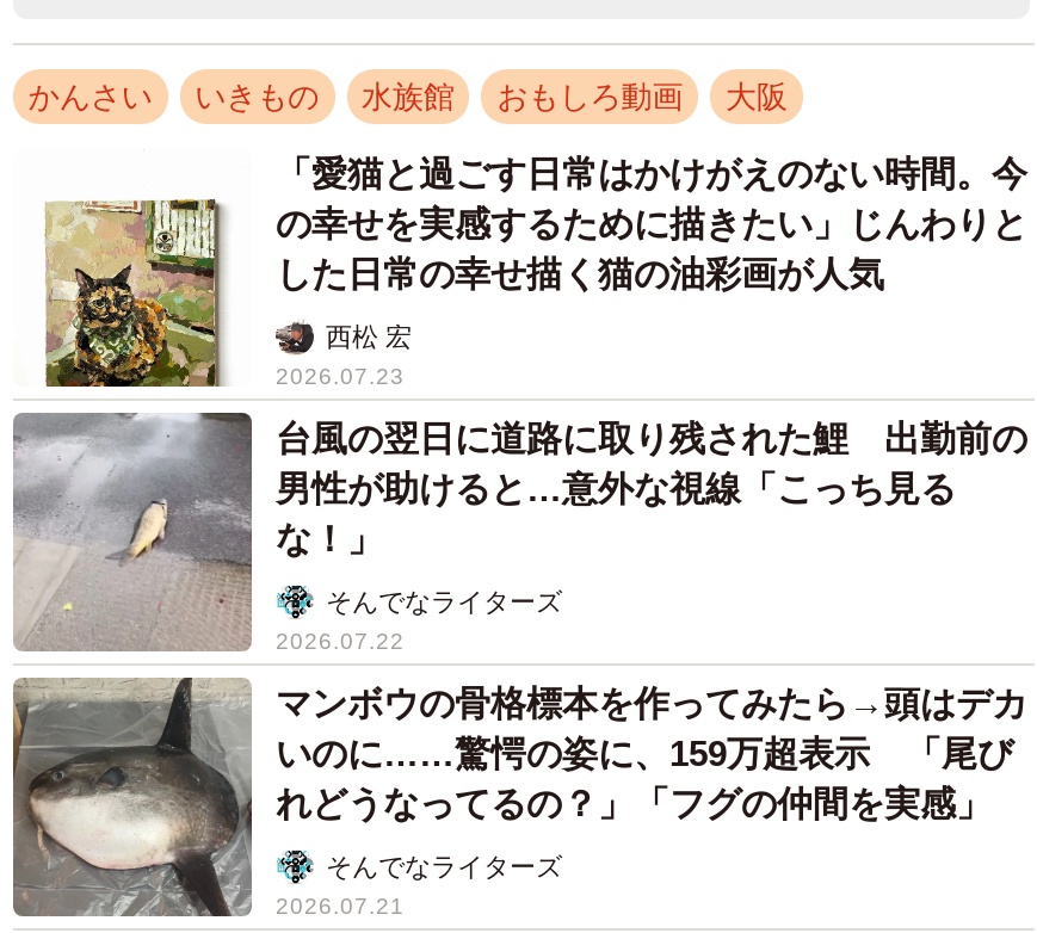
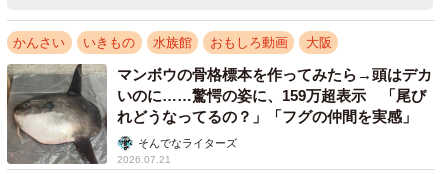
[44,154,1027,655] [image] | 「愛猫と過ごす日常はかけがえのない時間。今 | の幸せを実感するために描きたい」じんわりと | した日常の幸せ描く猫の油彩画が人気 | 西松 宏 | 2026.07.23 | 台風の翌日に道路に取り残された鯉 出勤前の | 男性が助けると…意外な視線「こっち見る | な！」 | そんでなライターズ | 2026.07.22 -> none
[11,410,254,654] [image] -> none

